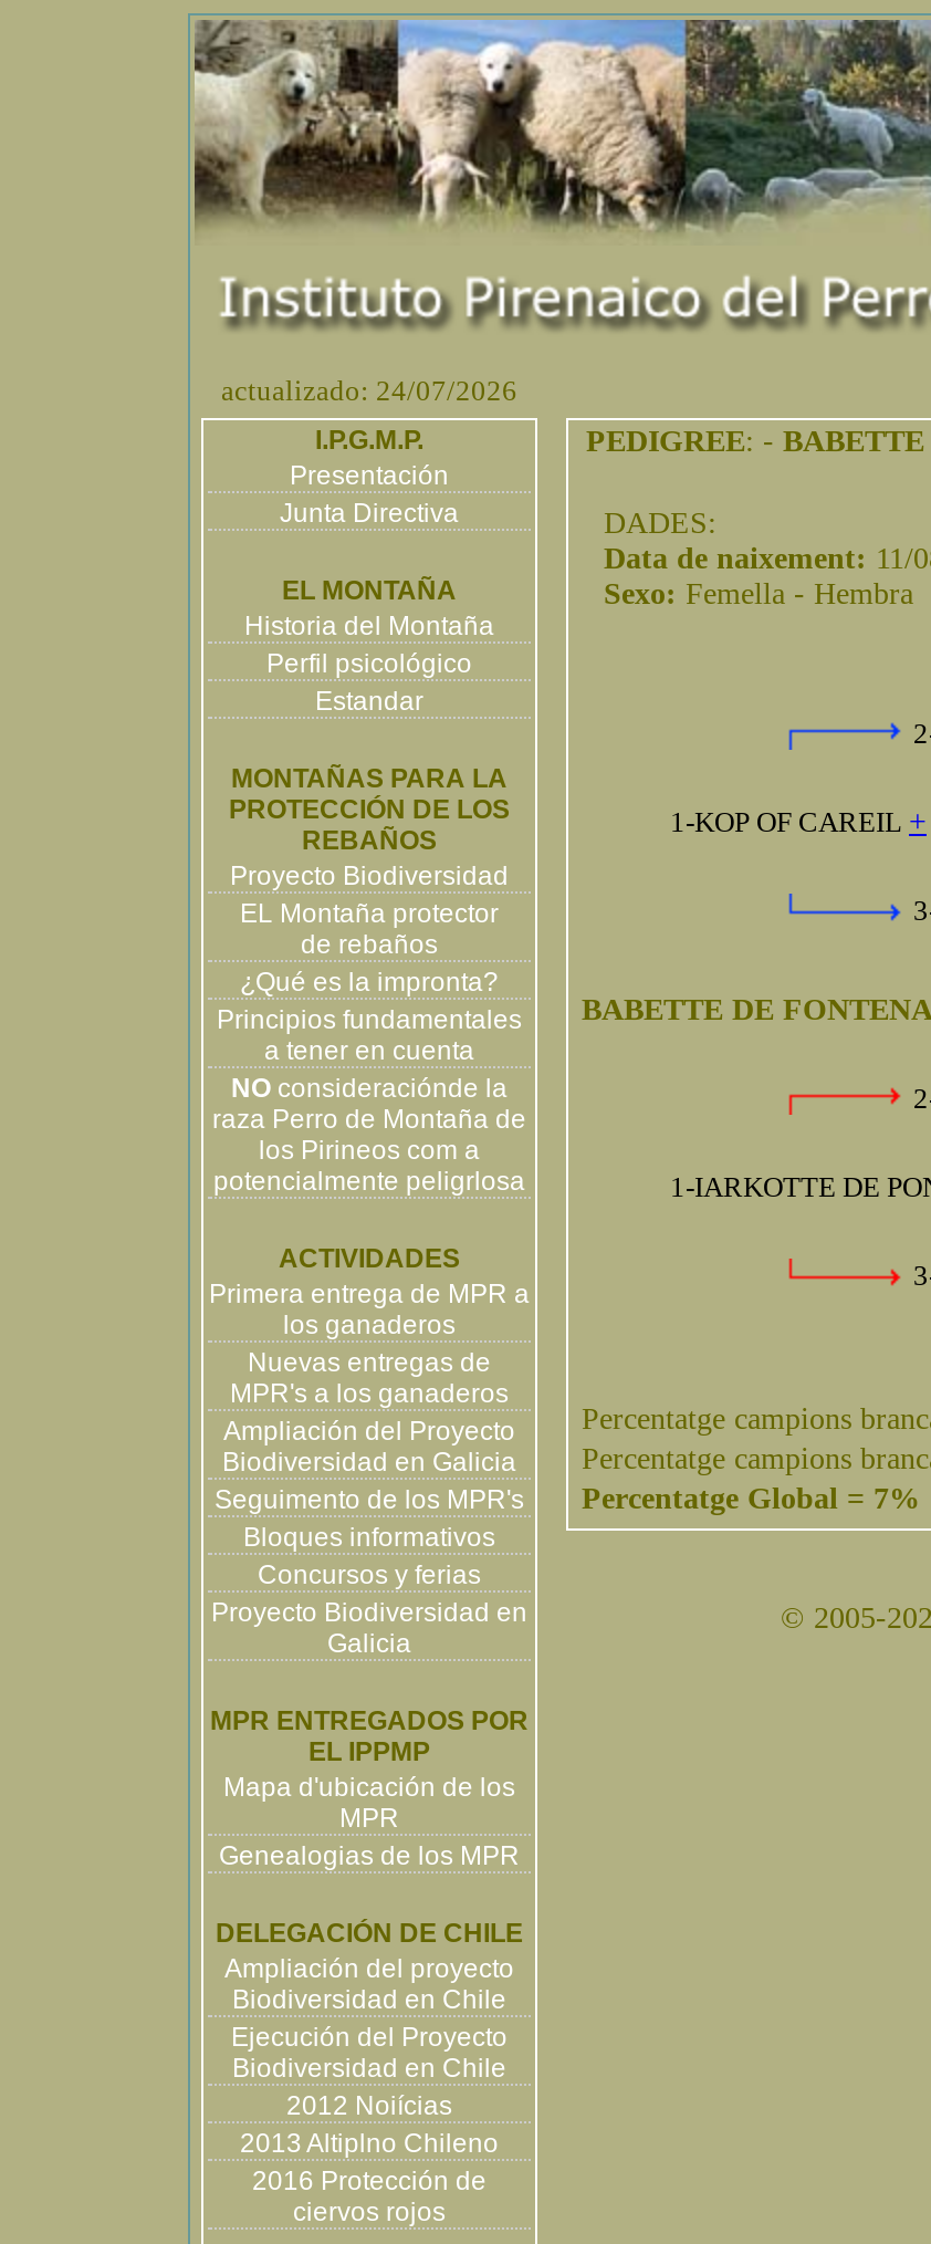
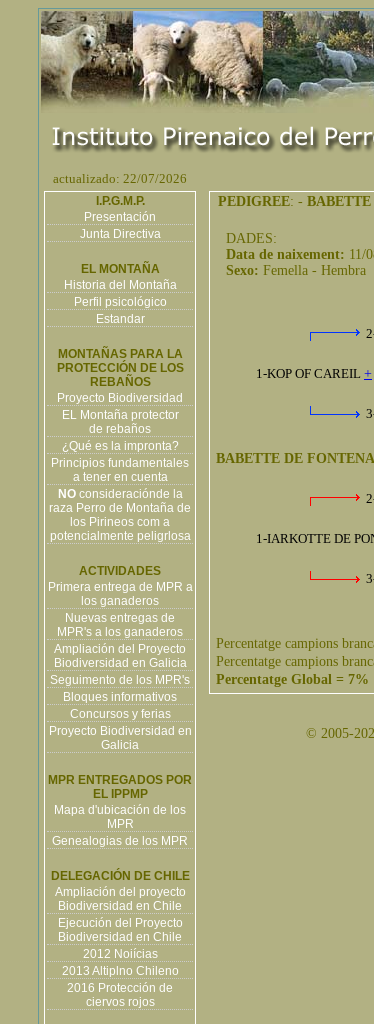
[201,374,517,407] actualizado: 24/07/2026 -> [44,171,187,186] actualizado: 22/07/2026

